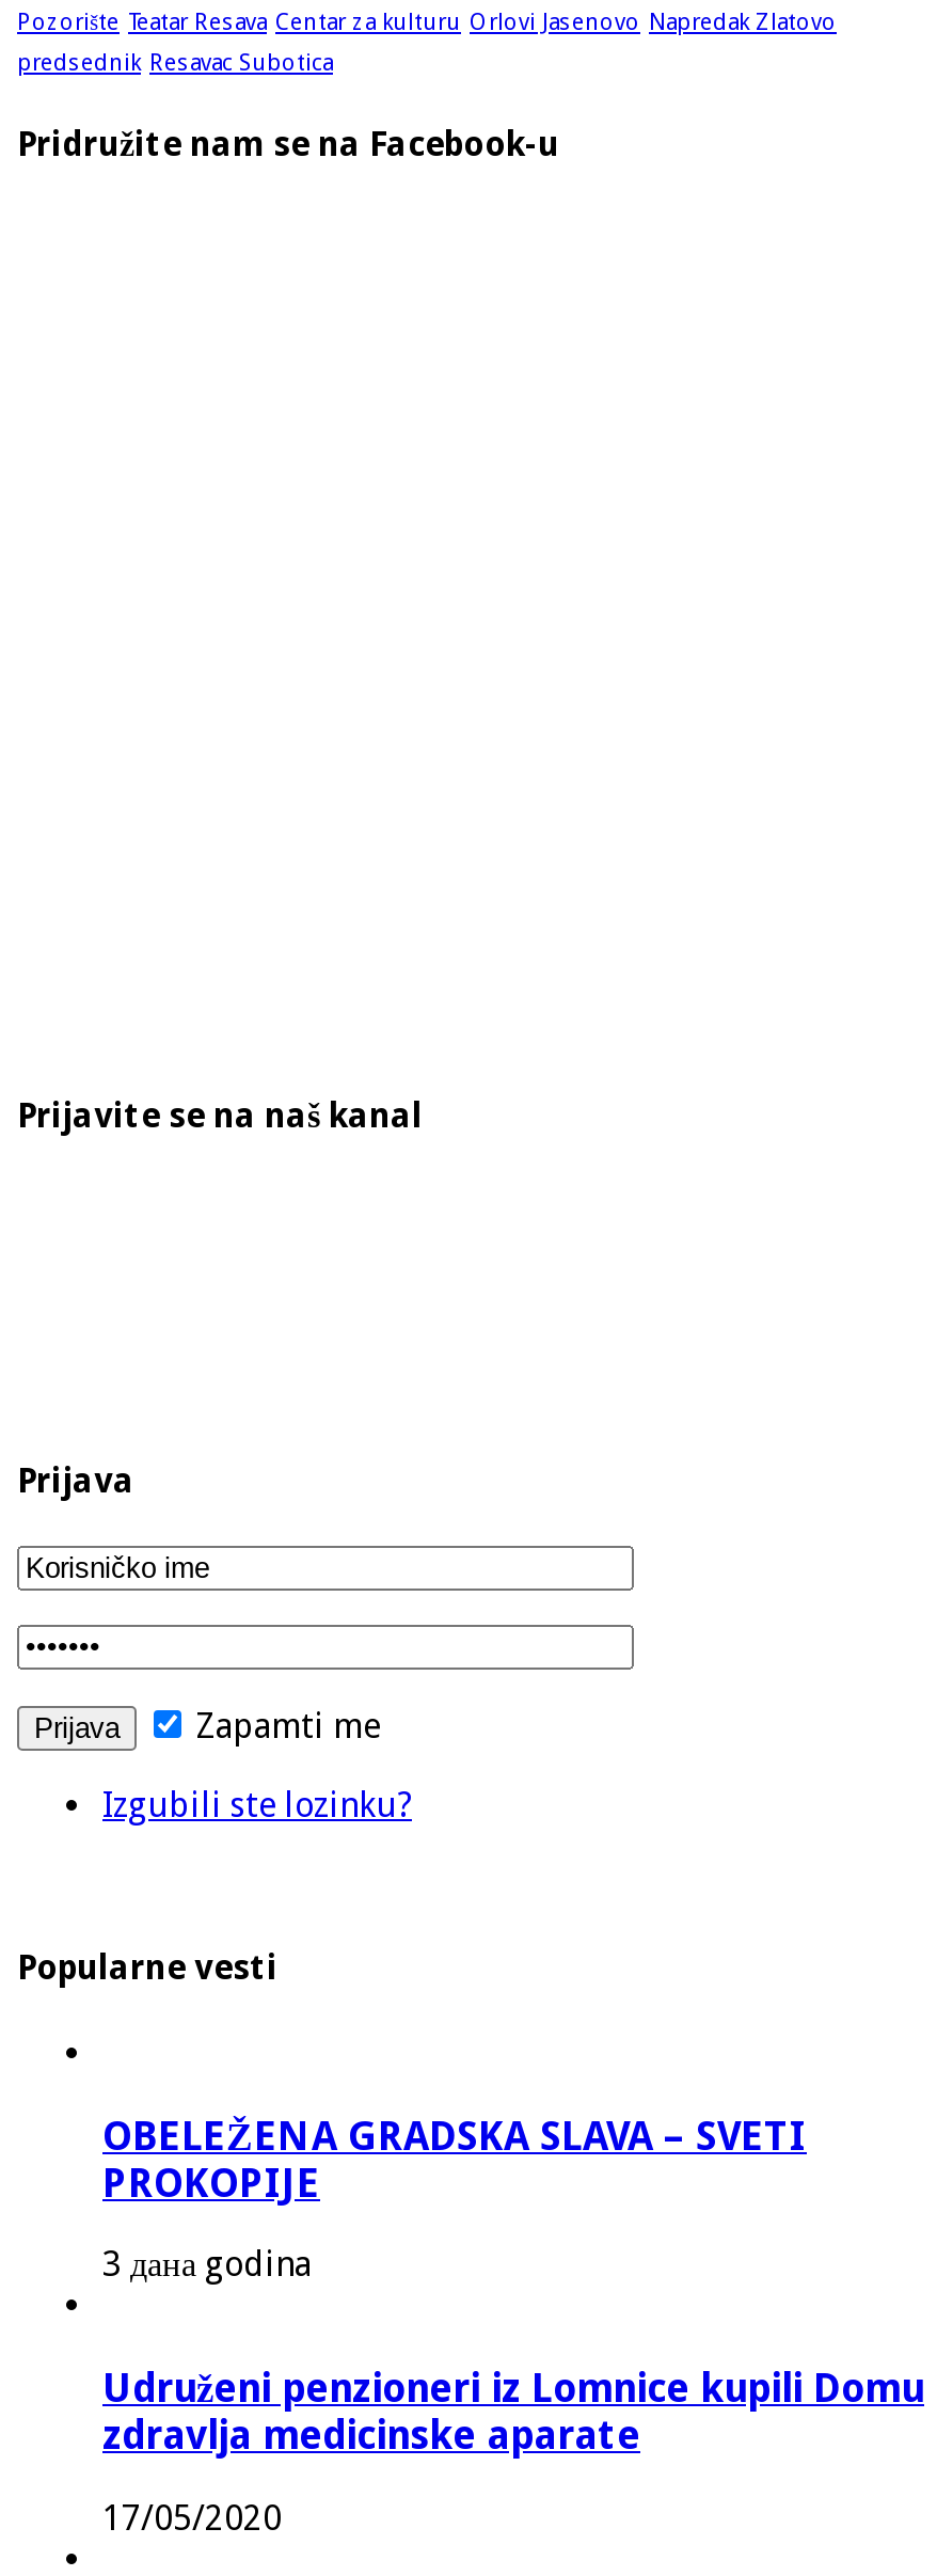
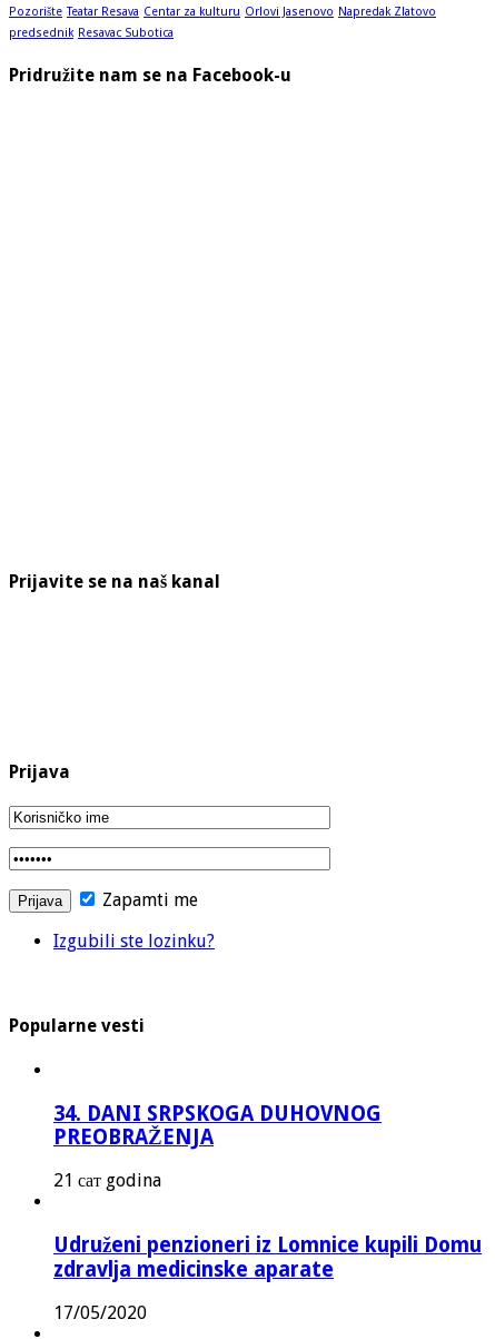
[102,2113,807,2204] OBELEŽENA GRADSKA SLAVA – SVETI | PROKOPIJE -> [53,1101,382,1148] 34. DANI SRPSKOGA DUHOVNOG | PREOBRAŽENJA
[102,2244,312,2285] 3 дана godina -> [53,1170,161,1191] 21 сат godina

